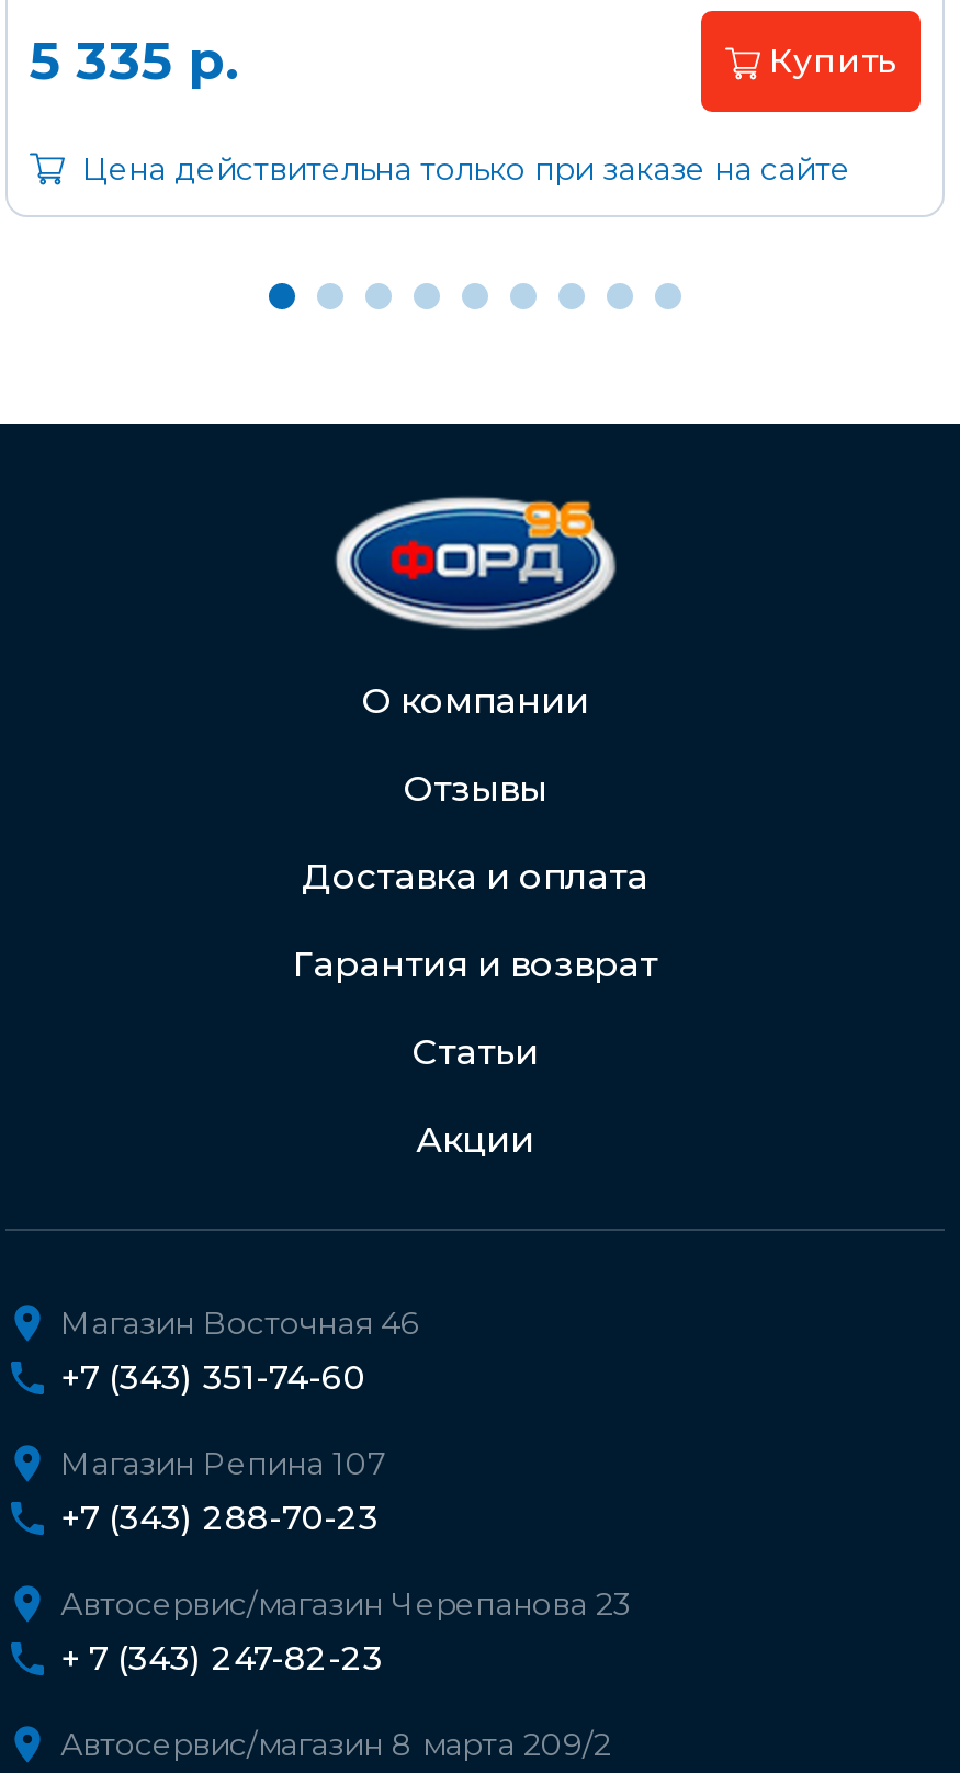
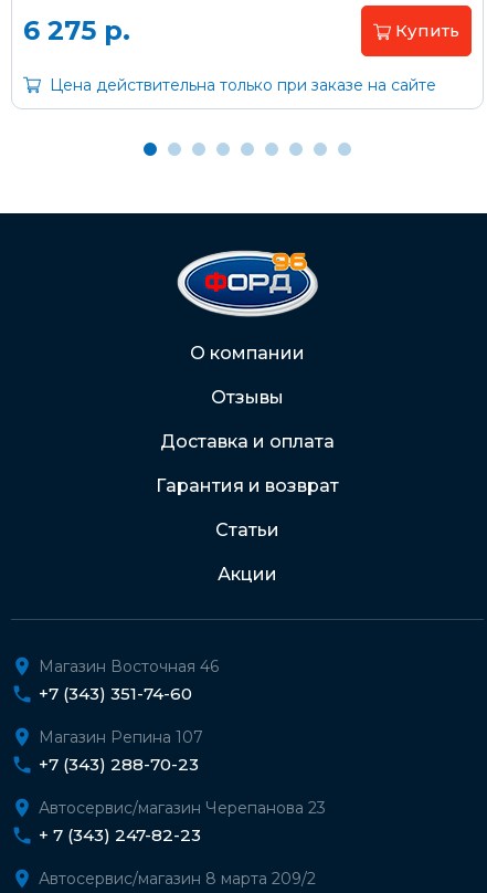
[30,29,240,93] 5 335 р. -> [23,15,130,47] 6 275 р.

